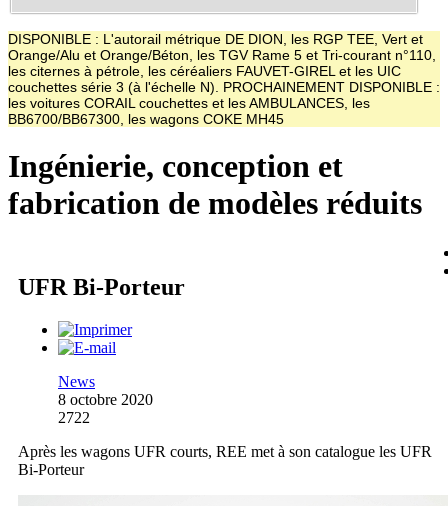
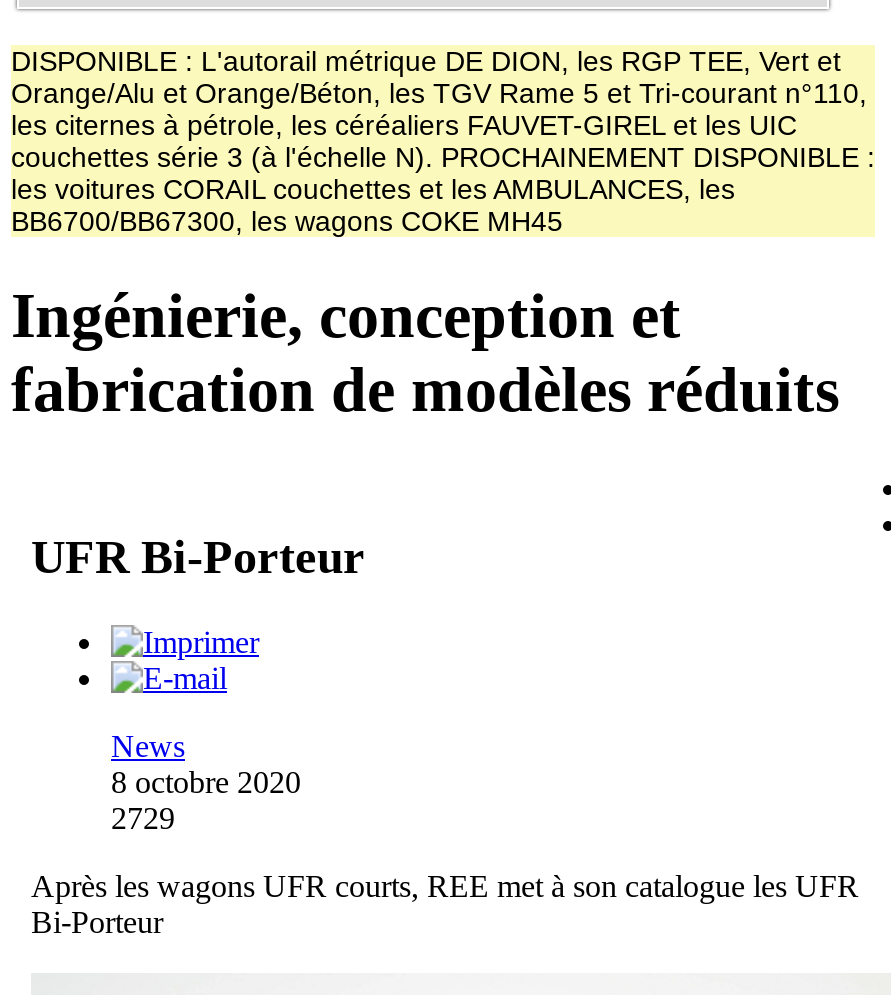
[58,409,90,426] 2722 -> [111,800,175,834] 2729

